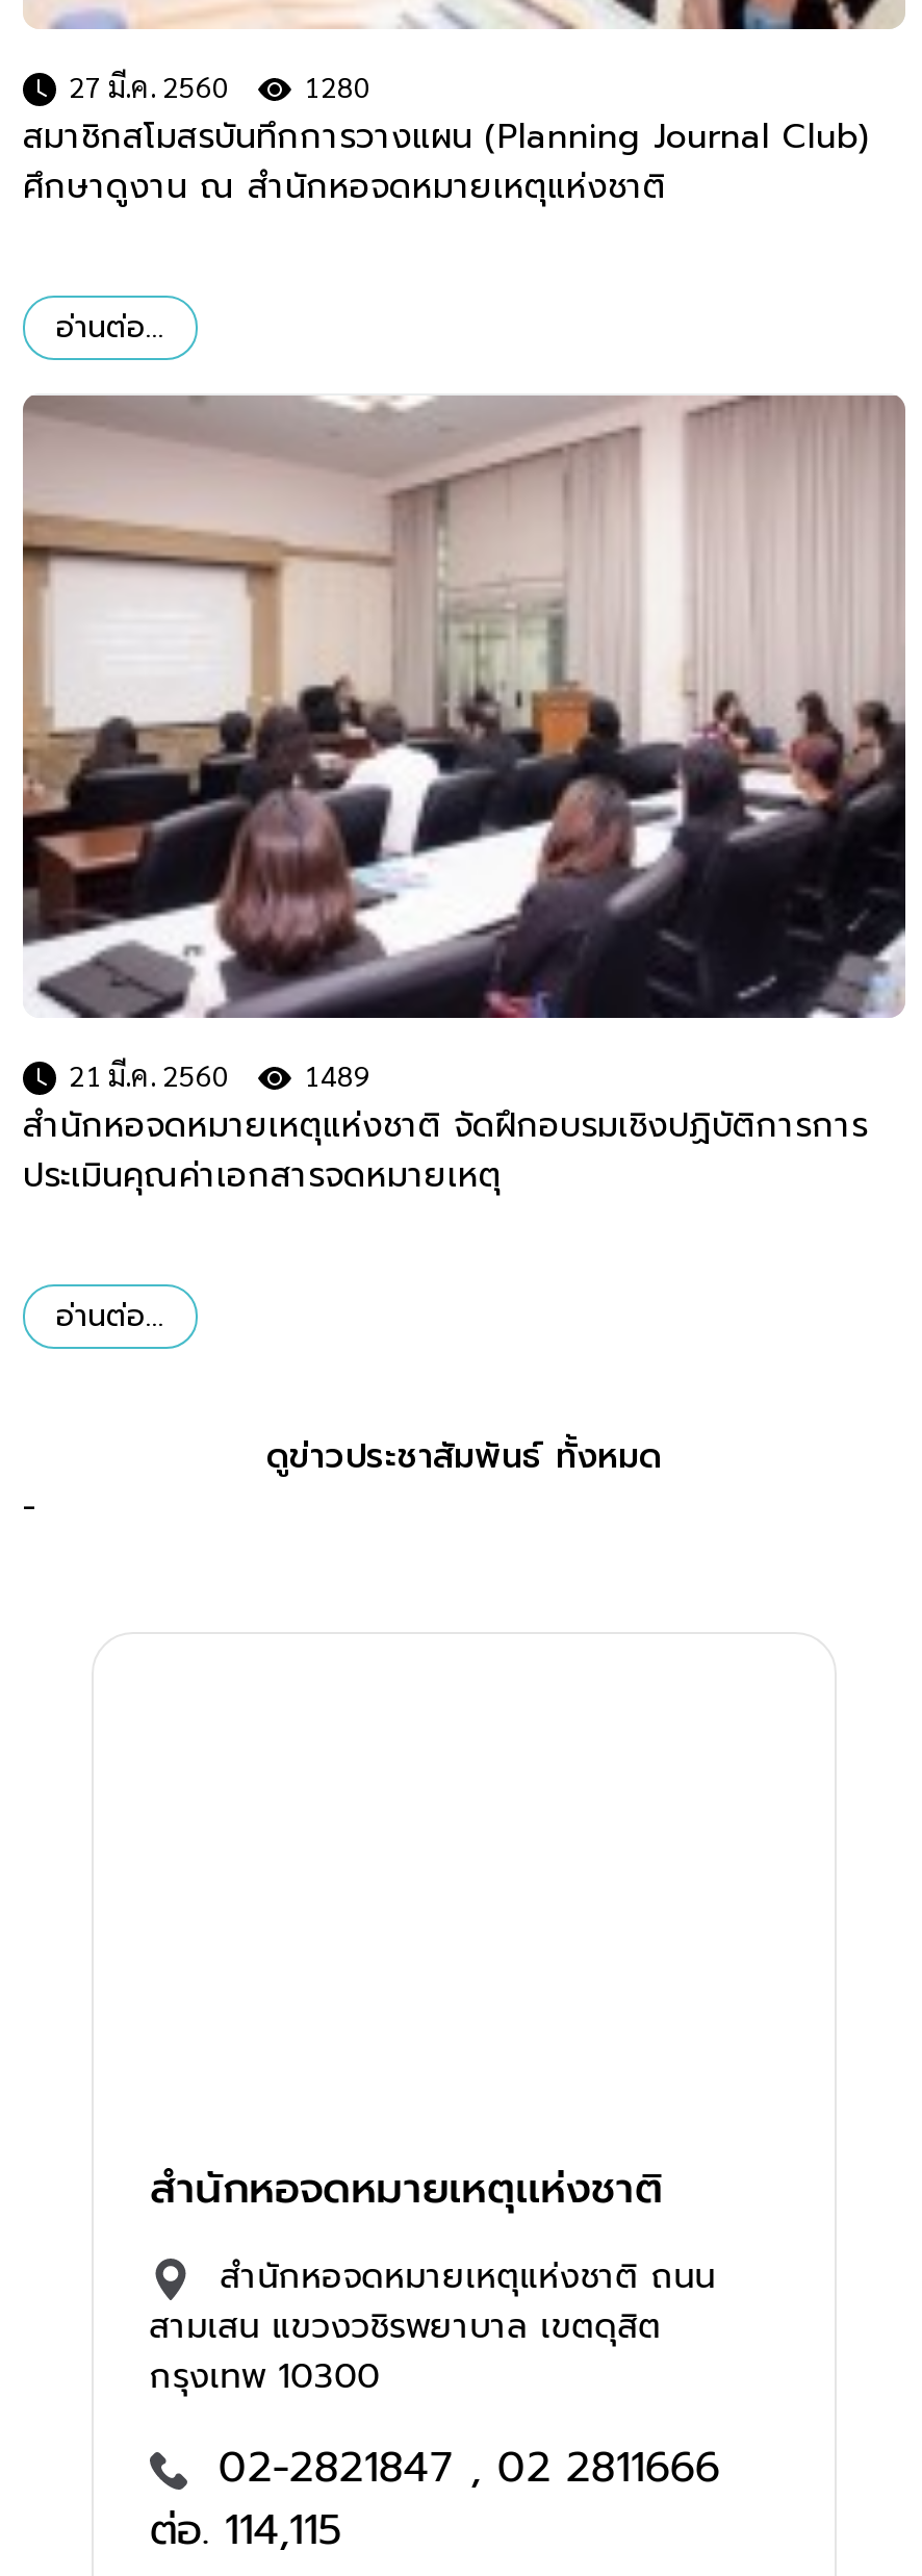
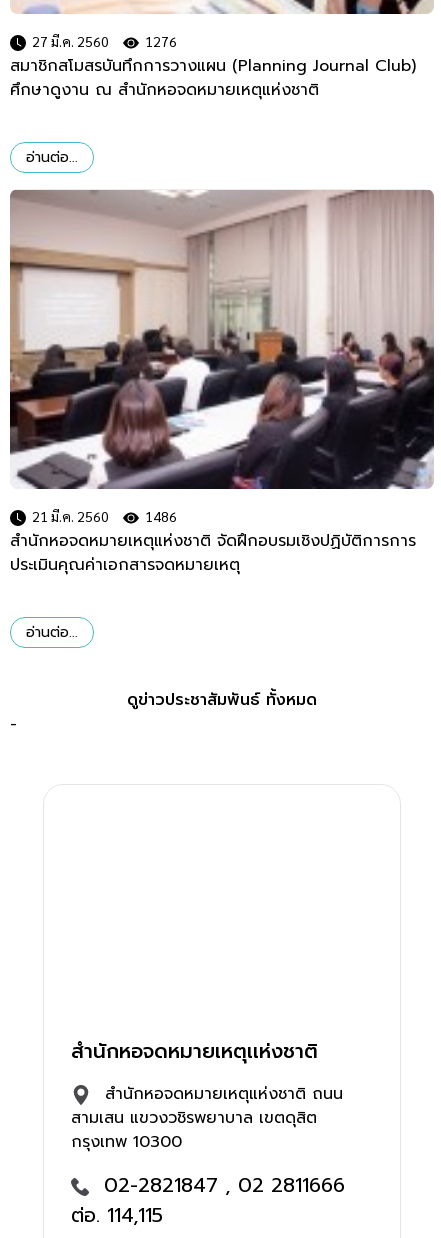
[69,67,370,104] 27 มี.ค. 2560 1280 -> [32,32,177,50] 27 มี.ค. 2560 1276
[69,1056,370,1093] 21 มี.ค. 2560 1489 -> [32,507,177,525] 21 มี.ค. 2560 1486

